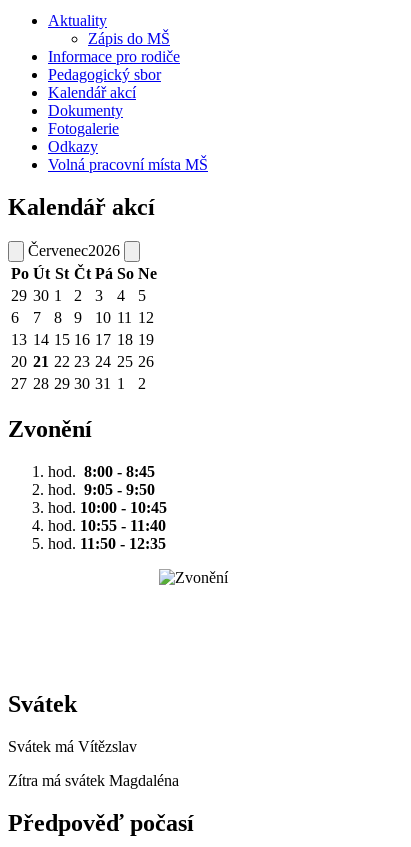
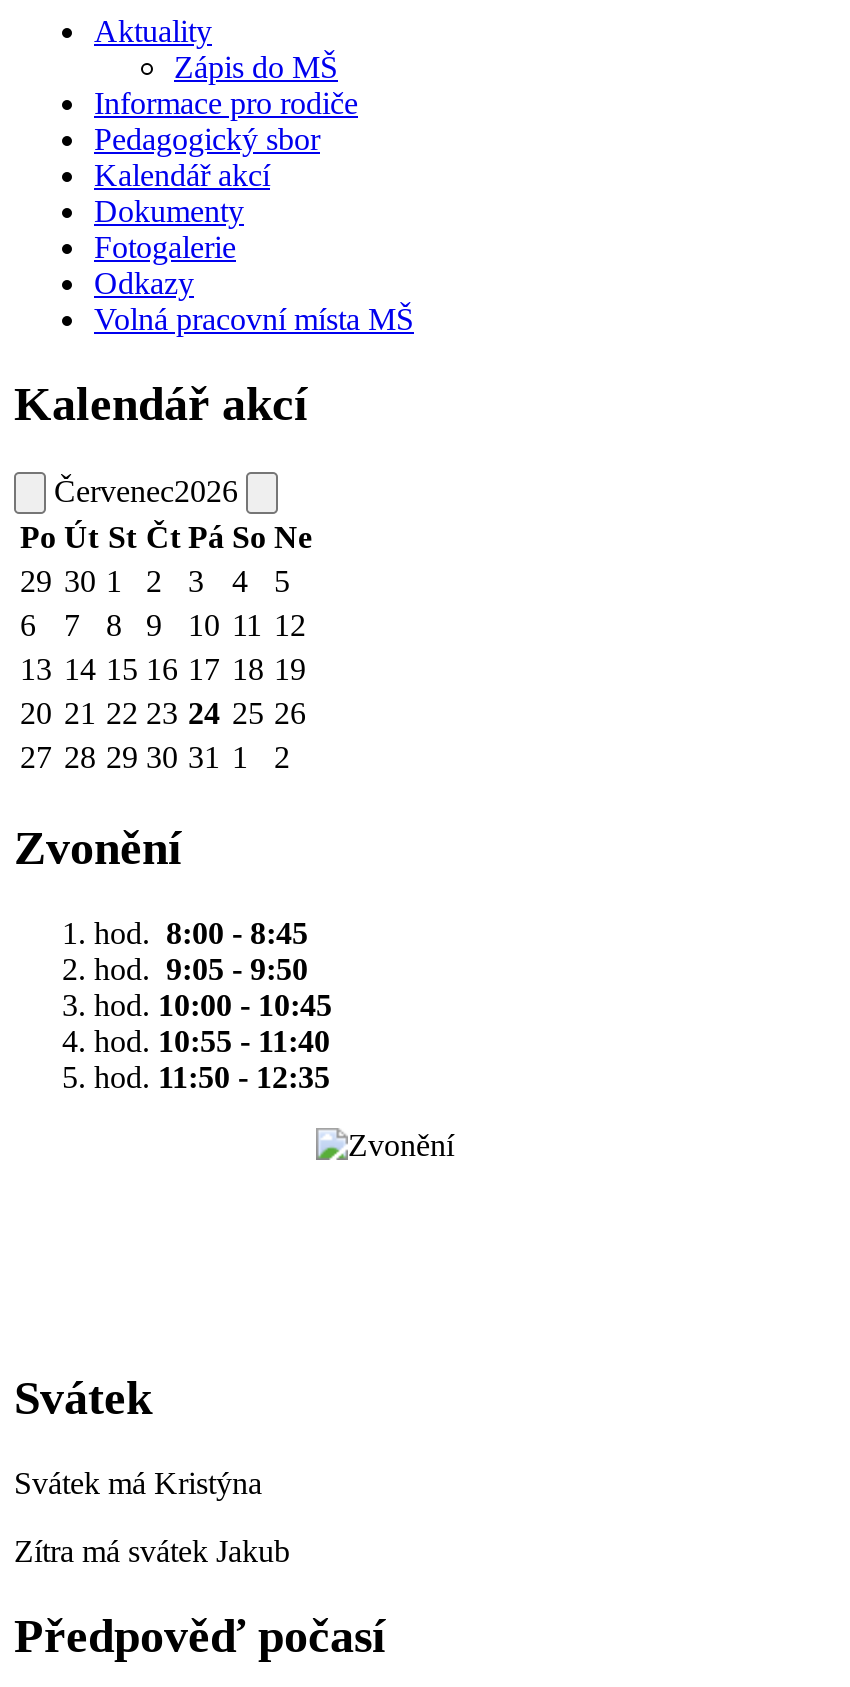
[8,738,137,755] Svátek má Vítězslav -> [14,1466,262,1500] Svátek má Kristýna
[8,772,179,789] Zítra má svátek Magdaléna -> [14,1534,290,1568] Zítra má svátek Jakub

